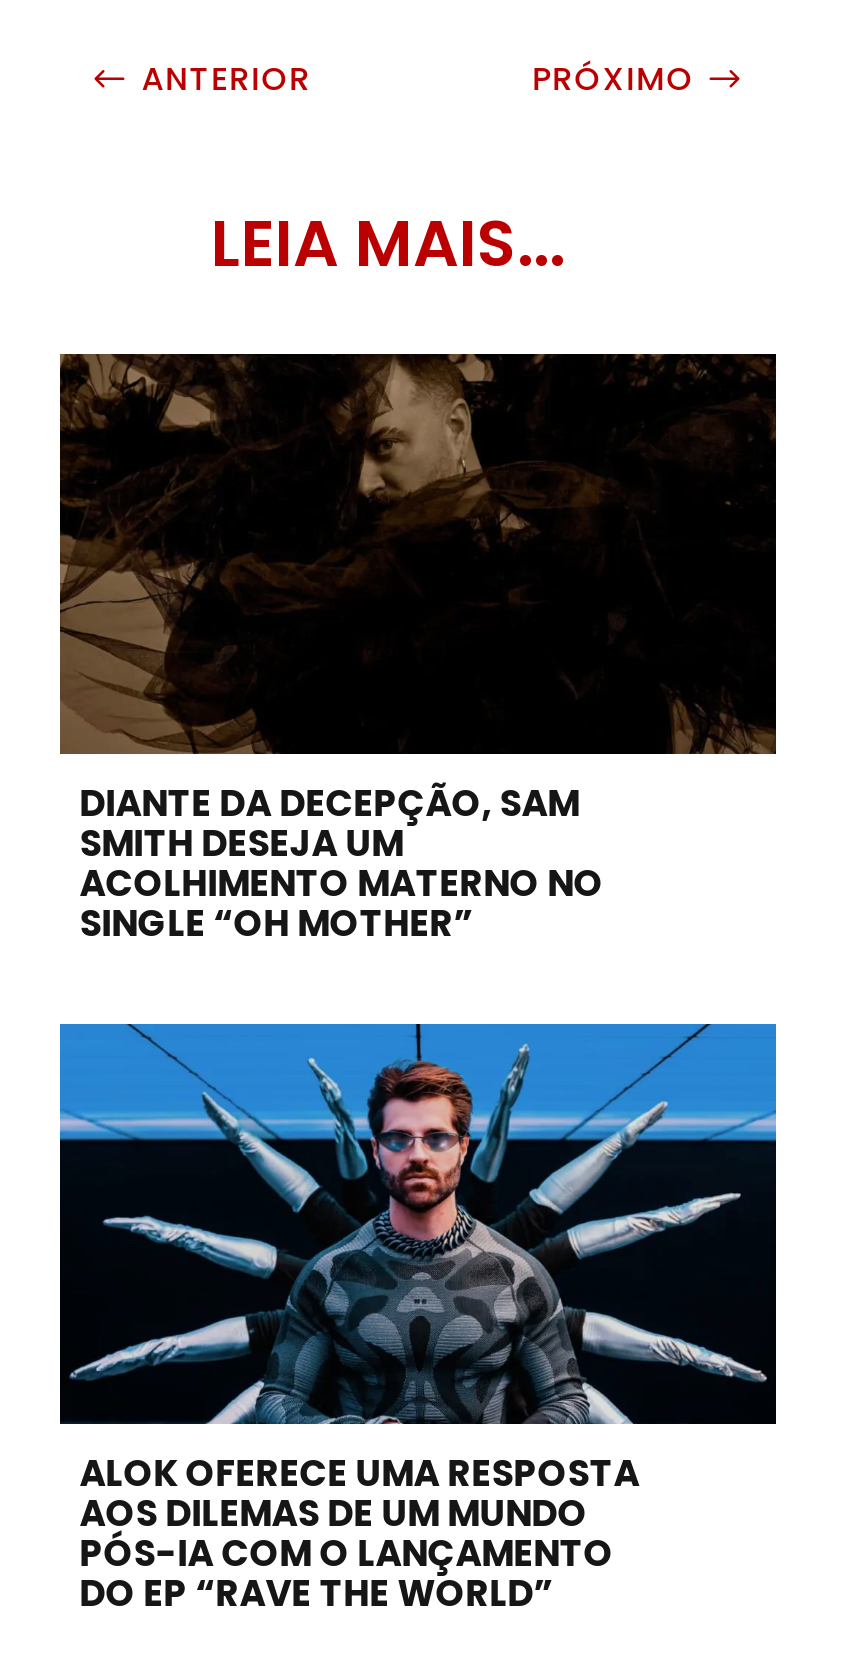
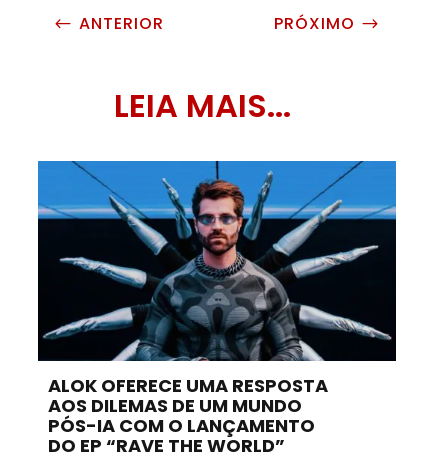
[58,352,778,949] [image] | DIANTE DA DECEPÇÃO, SAM | SMITH DESEJA UM | ACOLHIMENTO MATERNO NO | SINGLE “OH MOTHER” -> none

